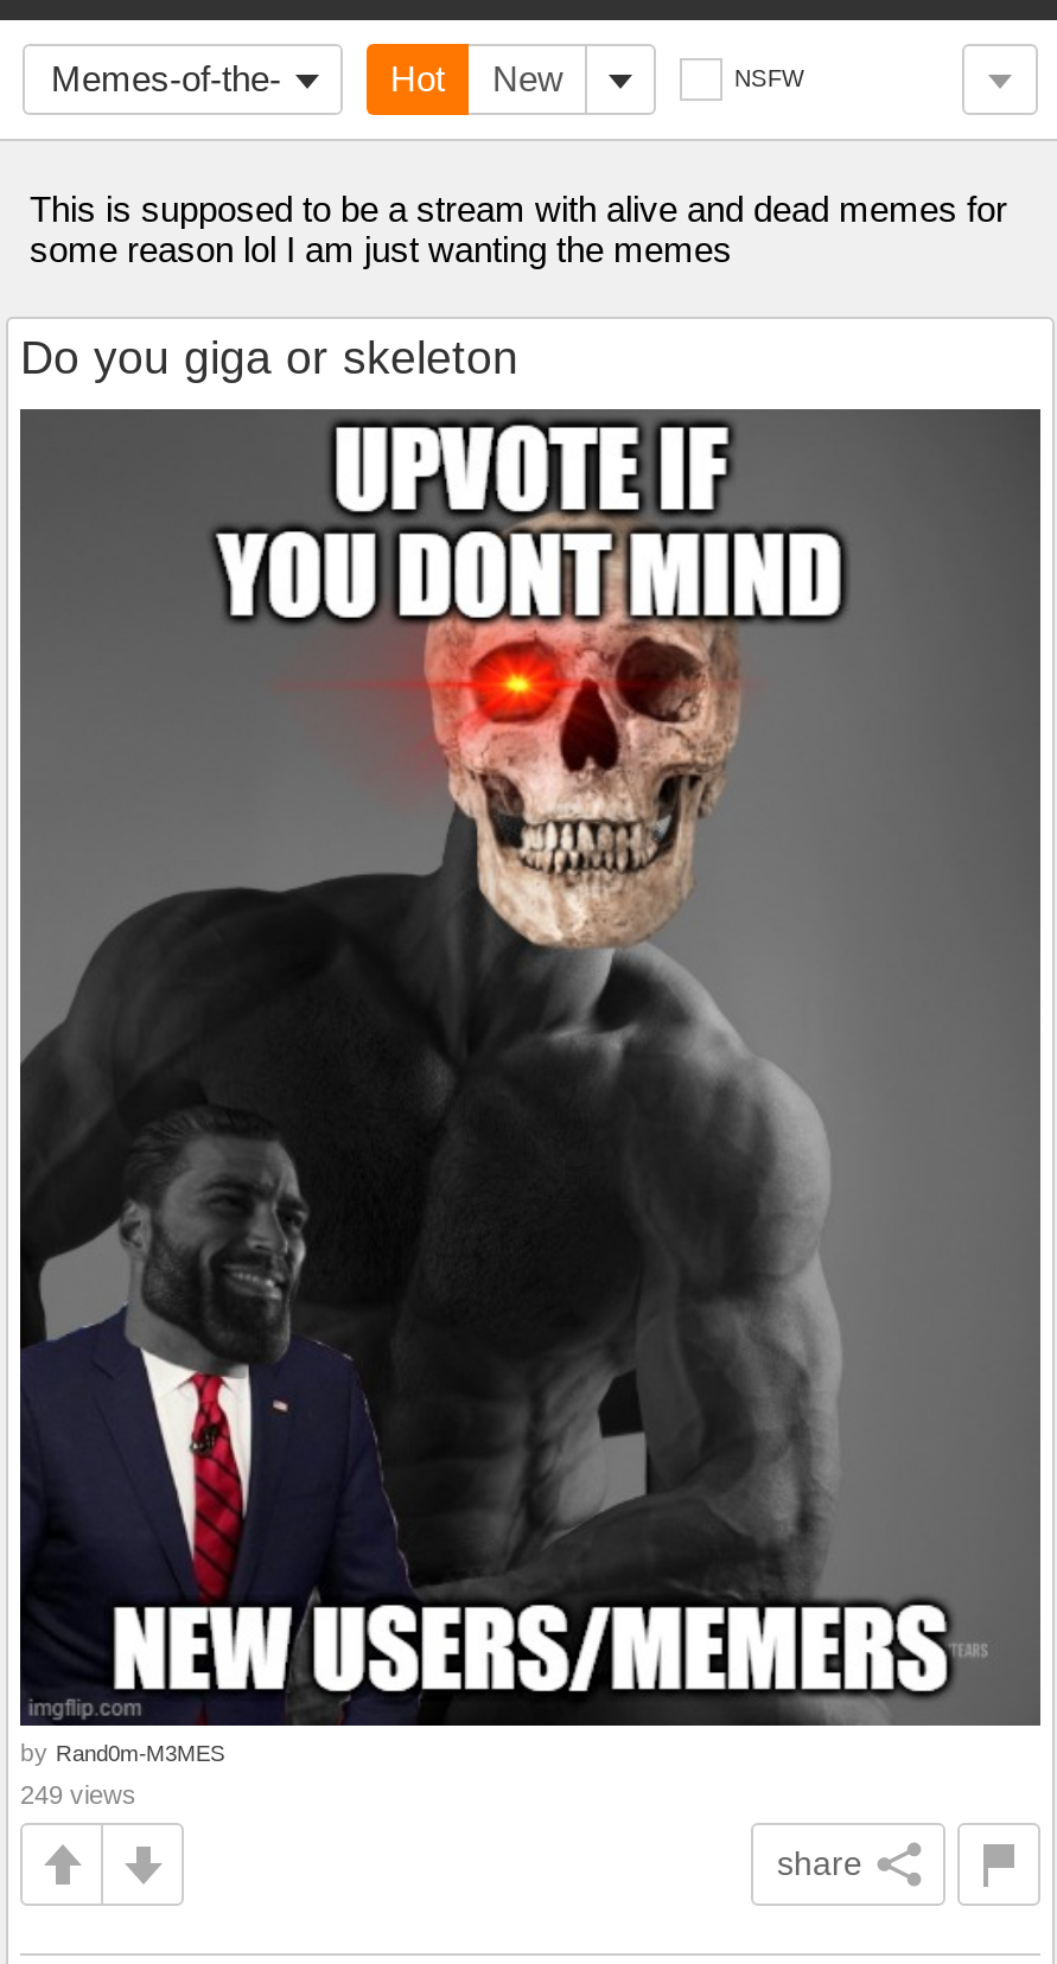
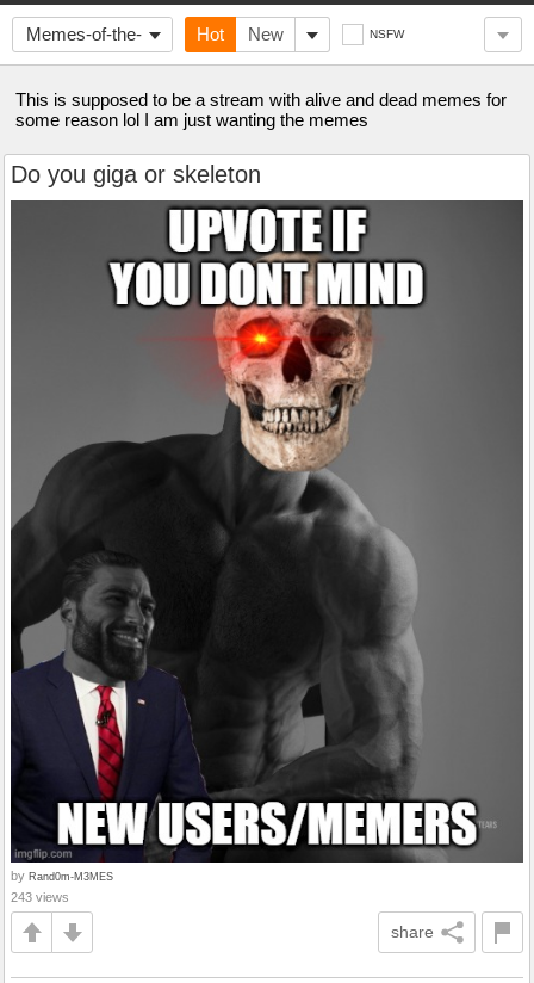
[20,1780,136,1809] 249 views -> [11,890,69,904] 243 views

